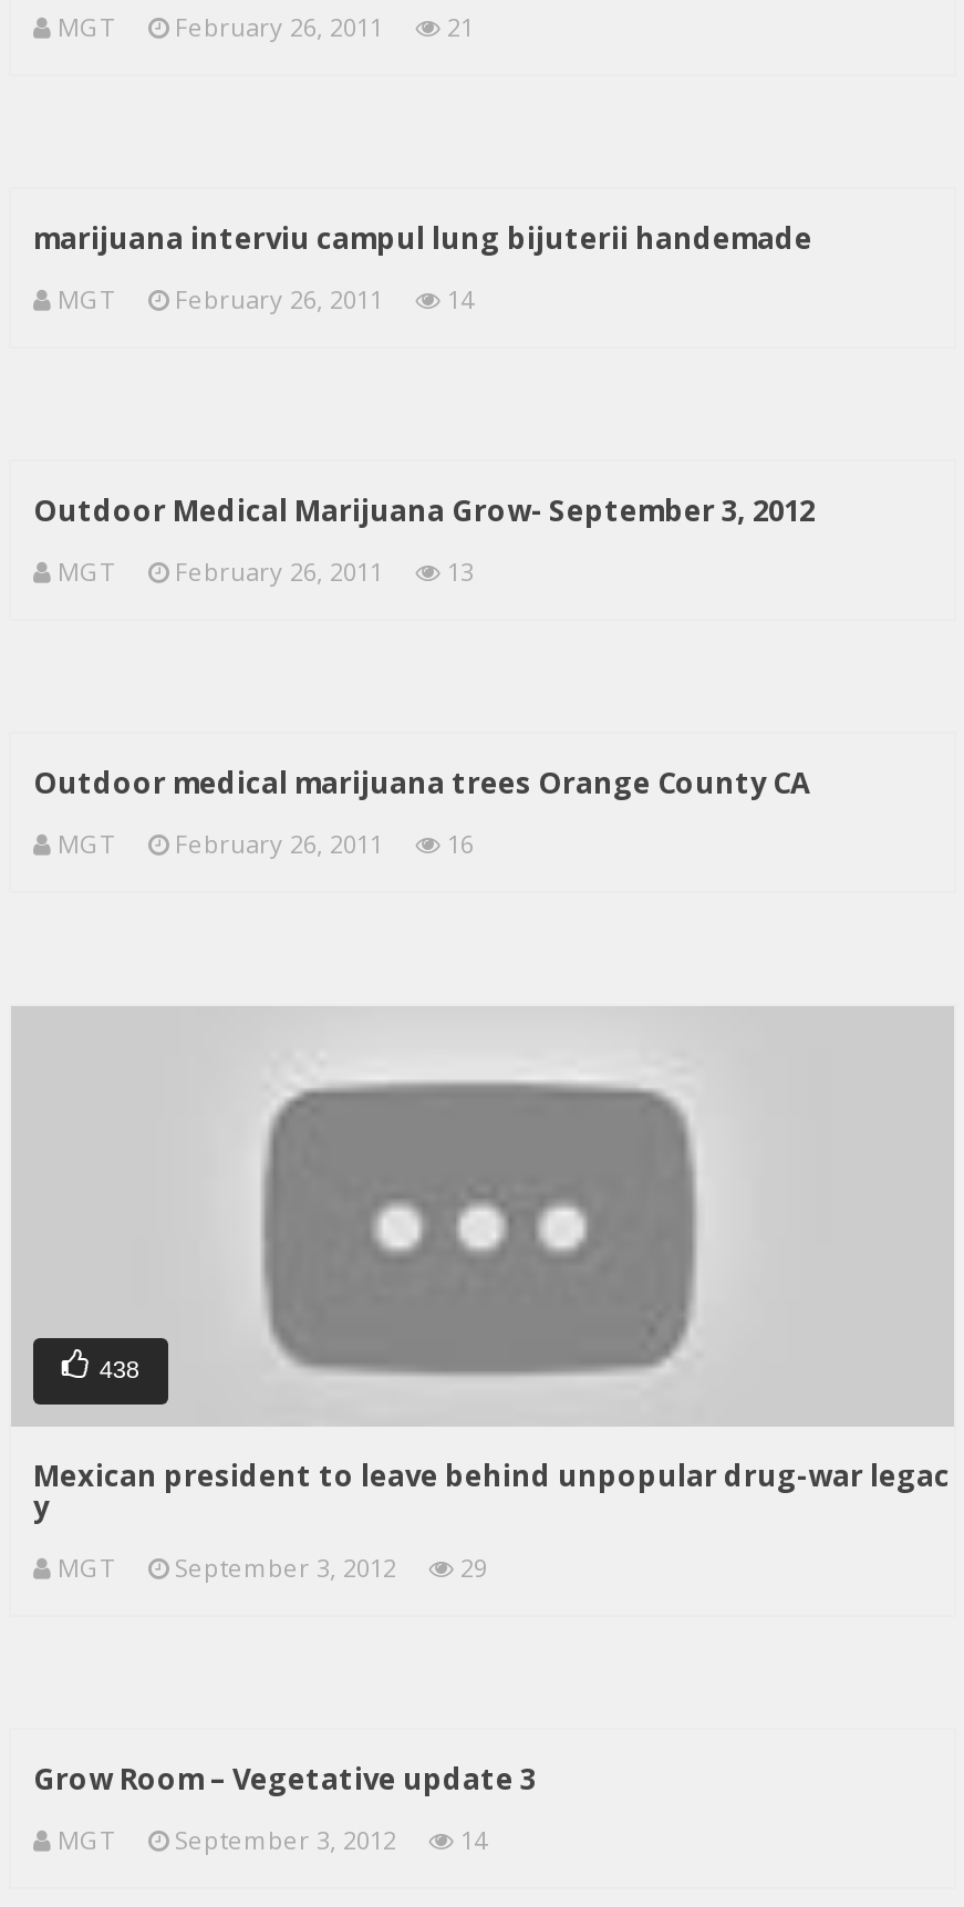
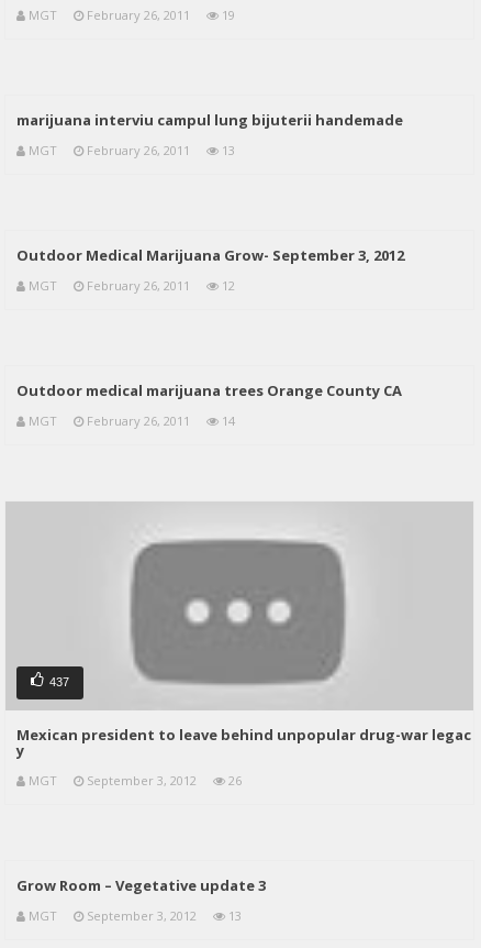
[58,10,474,43] MGT February 26, 2011 21 -> [29,7,235,23] MGT February 26, 2011 19
[58,282,474,316] MGT February 26, 2011 14 -> [29,142,235,158] MGT February 26, 2011 13
[58,555,474,588] MGT February 26, 2011 13 -> [29,277,235,294] MGT February 26, 2011 12
[58,827,474,860] MGT February 26, 2011 16 -> [29,413,235,429] MGT February 26, 2011 14
[99,1355,139,1382] 438 -> [49,675,69,688] 437
[58,1551,487,1584] MGT September 3, 2012 29 -> [29,772,242,789] MGT September 3, 2012 26
[58,1823,487,1856] MGT September 3, 2012 14 -> [29,907,242,924] MGT September 3, 2012 13

